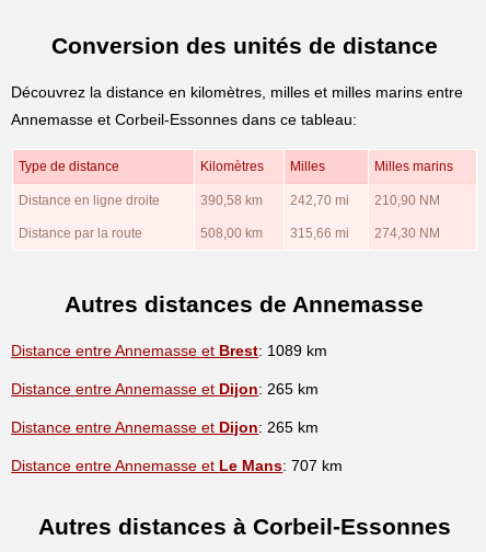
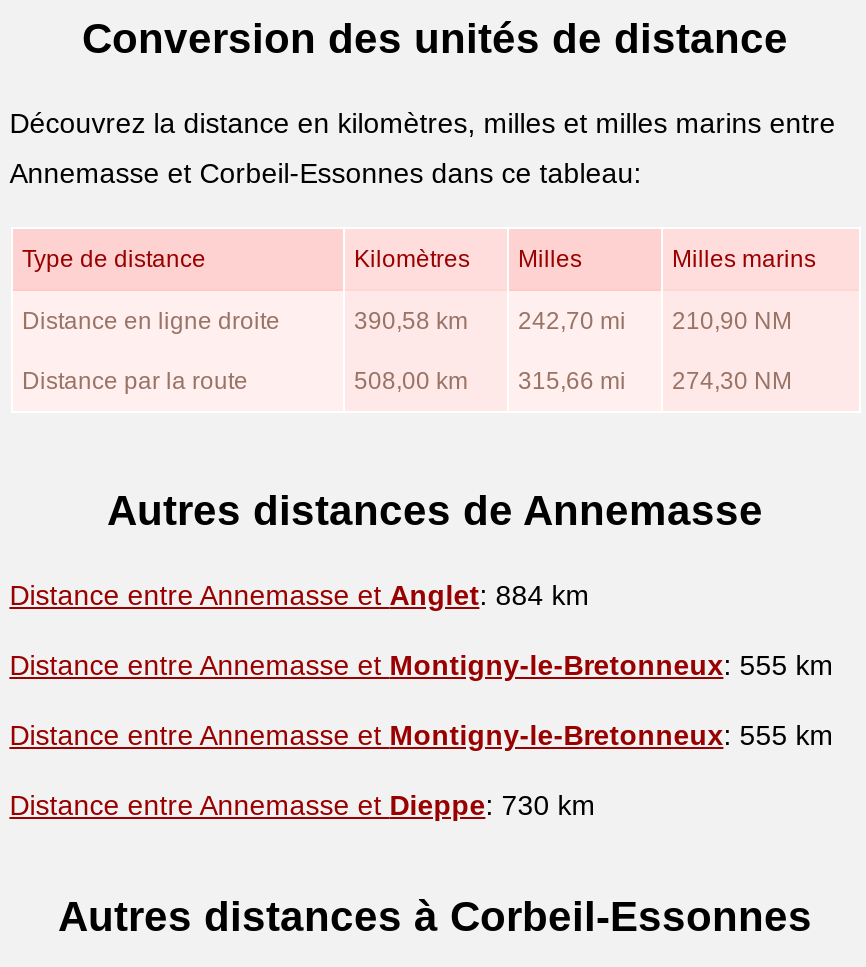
[11,341,328,359] Distance entre Annemasse et Brest: 1089 km -> [9,578,589,610] Distance entre Annemasse et Anglet: 884 km
[11,380,319,397] Distance entre Annemasse et Dijon: 265 km -> [9,648,833,680] Distance entre Annemasse et Montigny-le-Bretonneux: 555 km
[11,418,319,435] Distance entre Annemasse et Dijon: 265 km -> [9,718,833,750] Distance entre Annemasse et Montigny-le-Bretonneux: 555 km
[11,456,343,474] Distance entre Annemasse et Le Mans: 707 km -> [9,788,595,820] Distance entre Annemasse et Dieppe: 730 km

